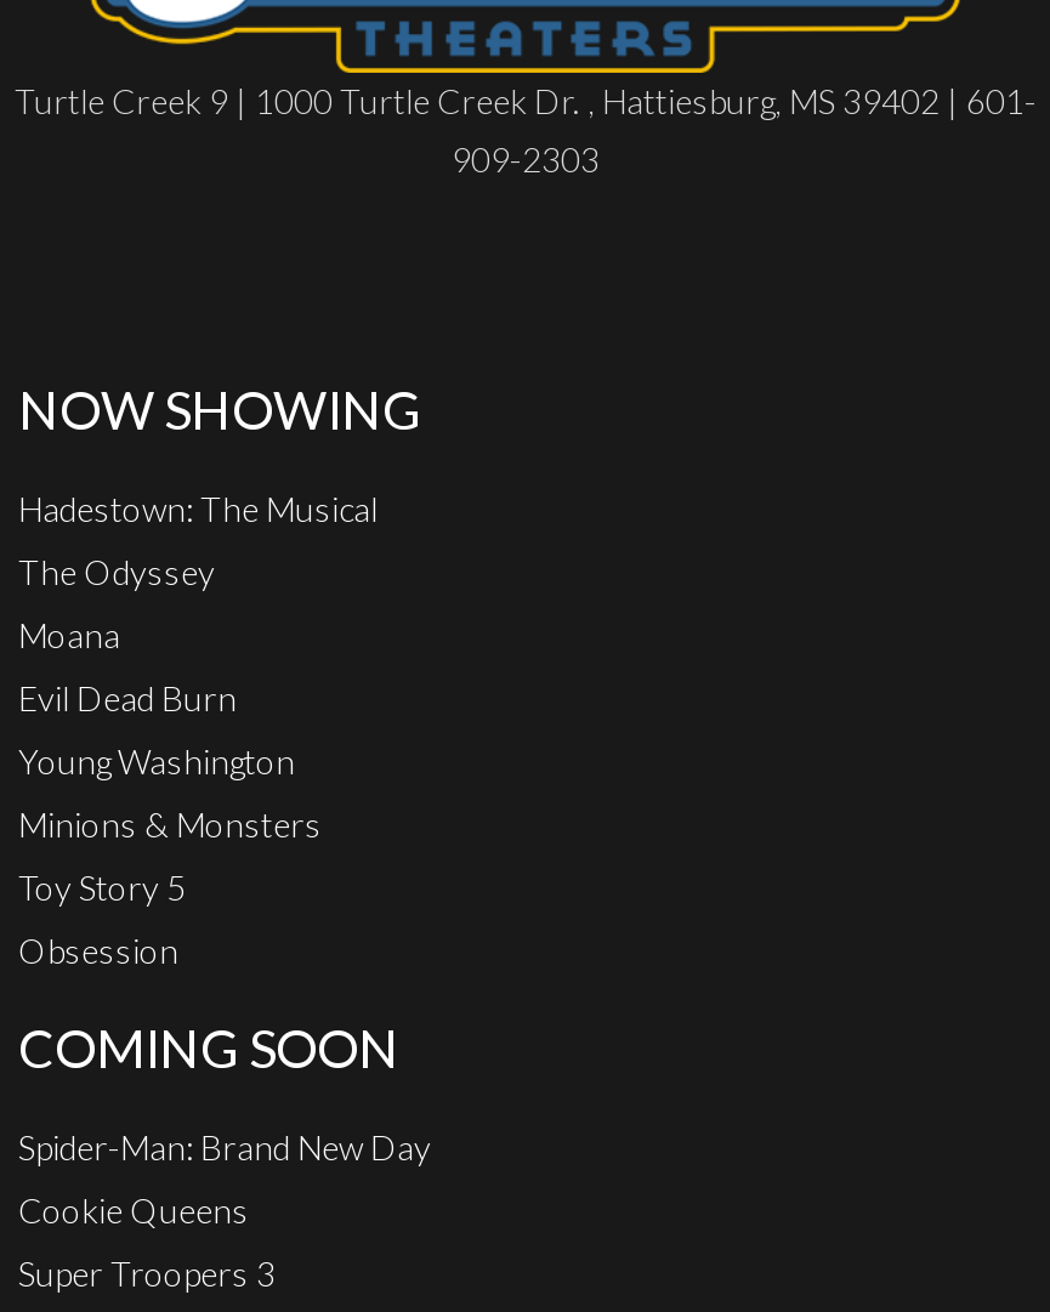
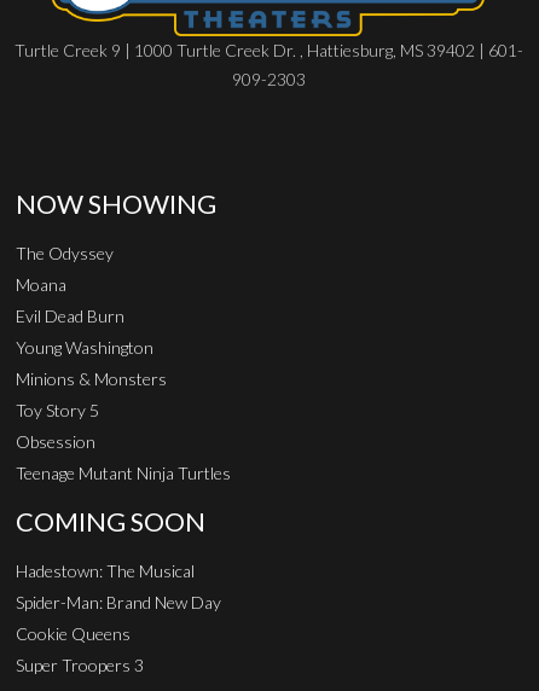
moved [18,488,378,530] -> [16,561,195,581]: Hadestown: The Musical
moved [18,552,322,971] -> [16,243,167,452]: The Odyssey | Moana | Evil Dead Burn | Young Washington | Minions & Monsters | Toy Story 5 | Obsession
none -> [16,463,231,483] Teenage Mutant Ninja Turtles

